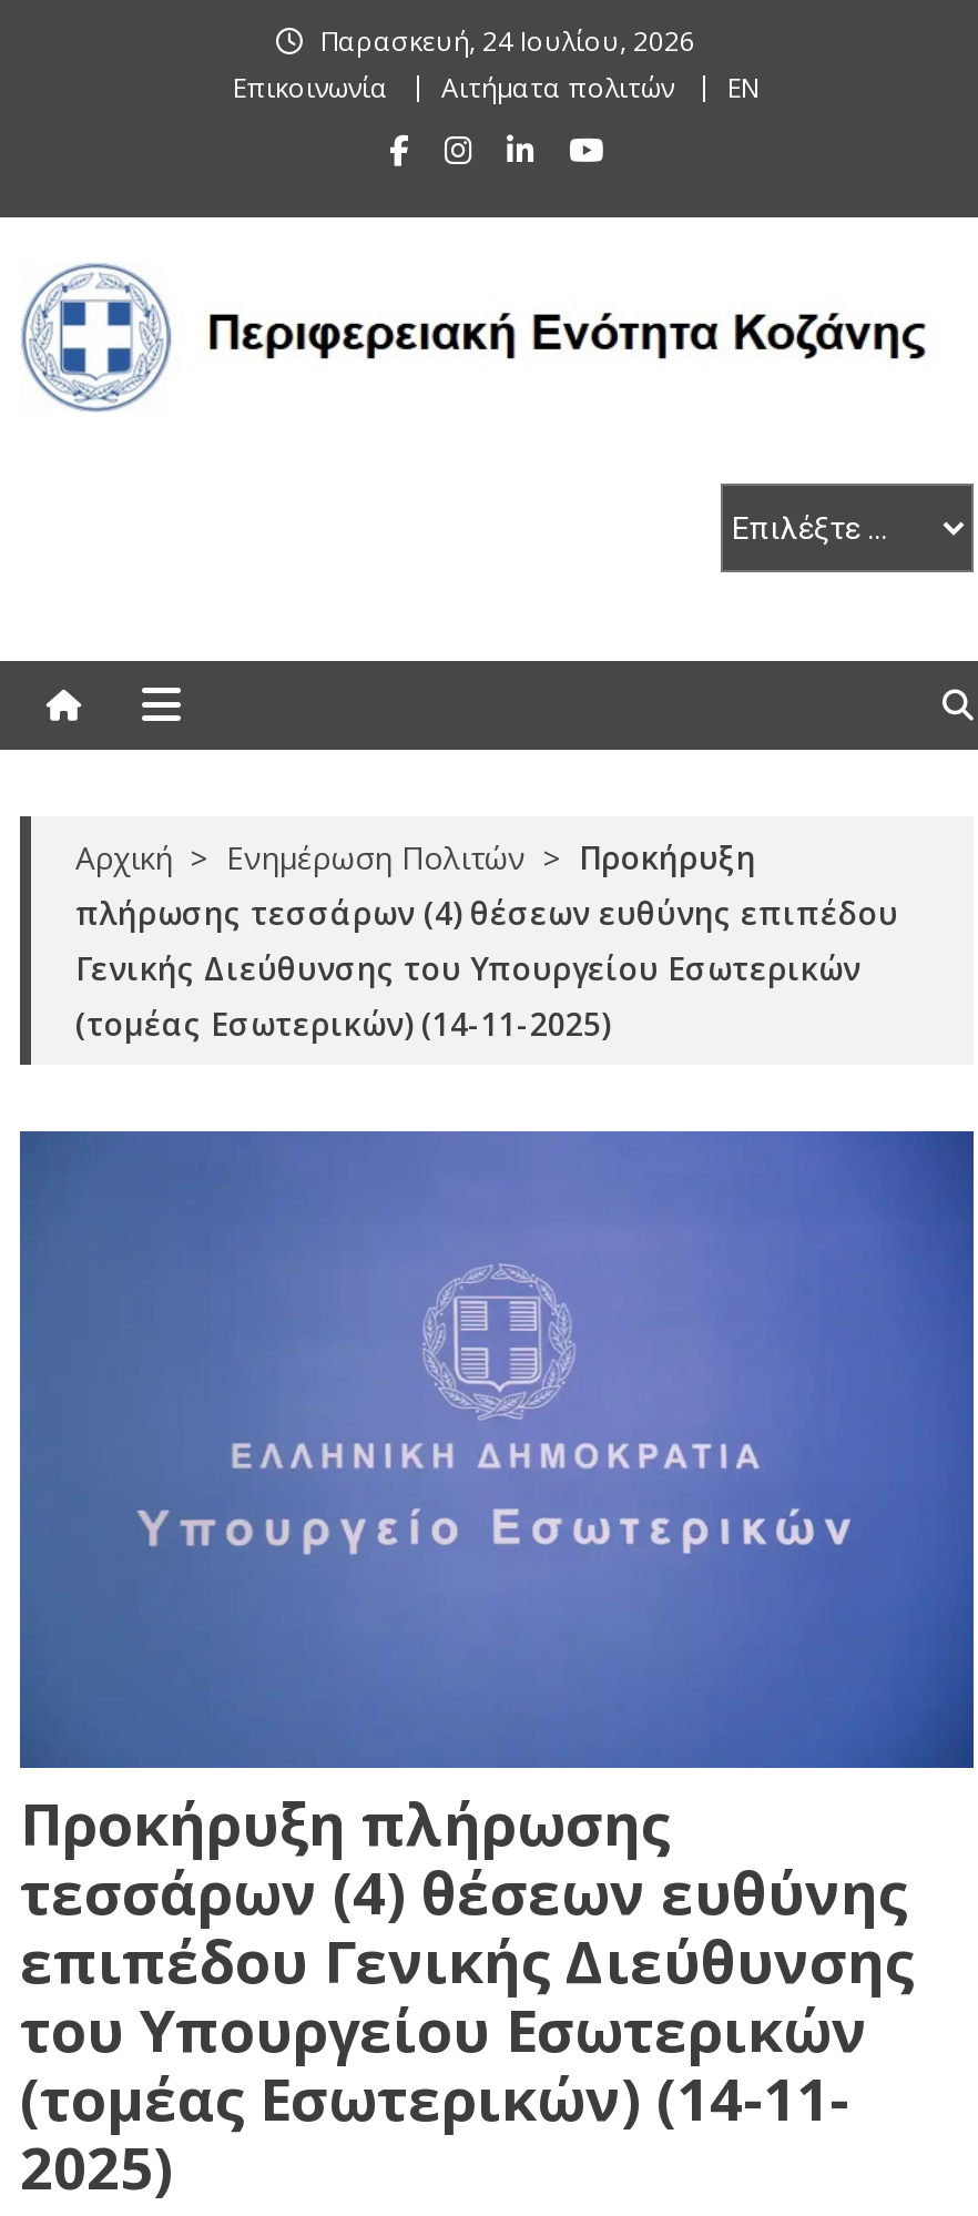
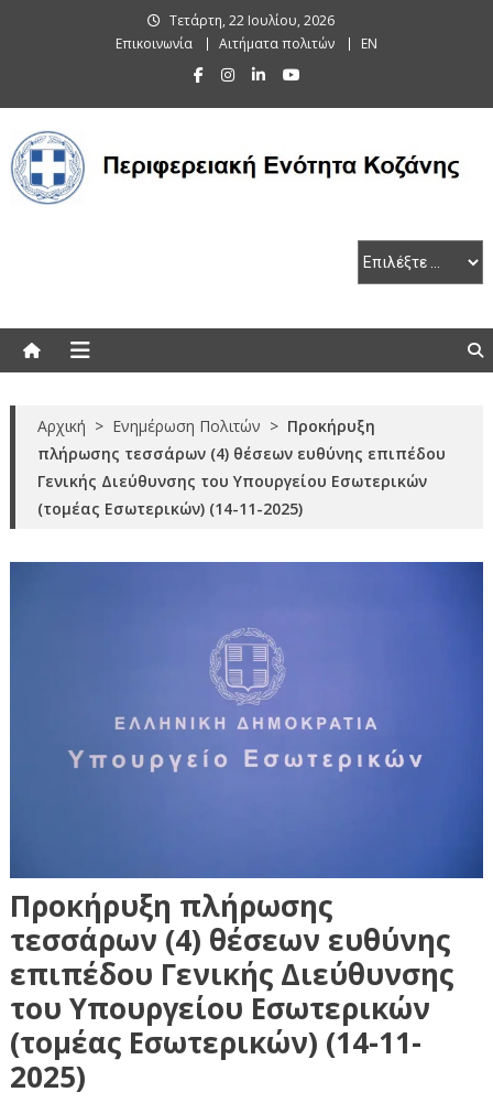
[320,22,695,60] Παρασκευή, 24 Ιουλίου, 2026 -> [169,11,335,30] Τετάρτη, 22 Ιουλίου, 2026

